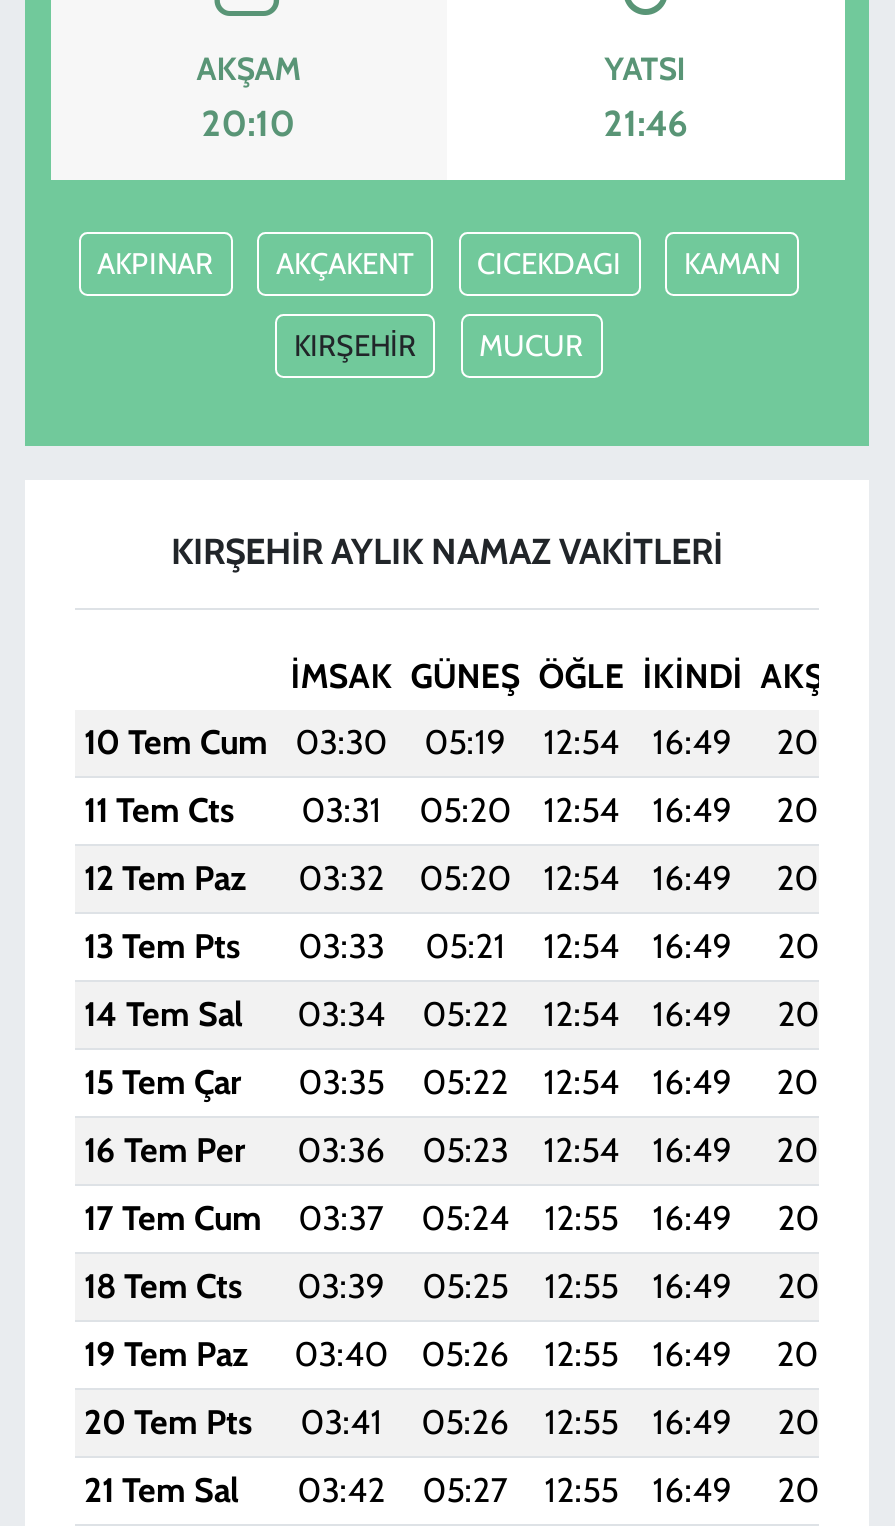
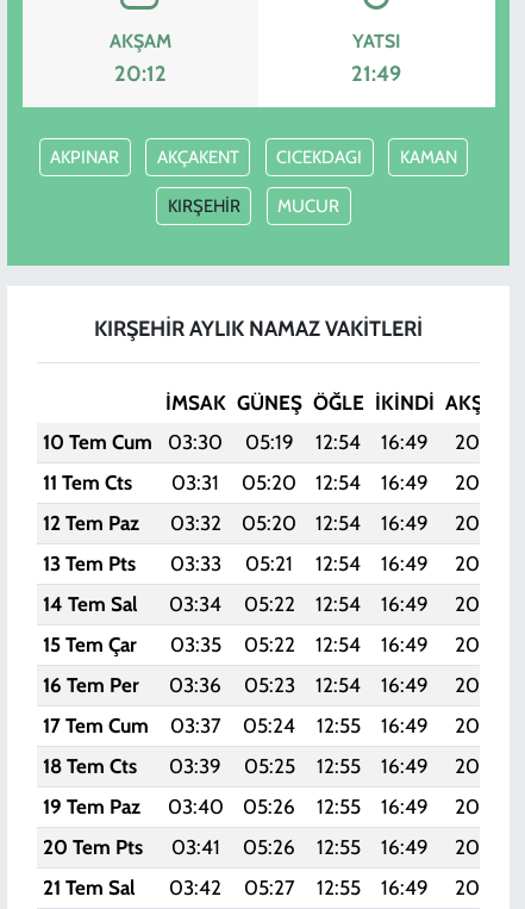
[201,103,295,147] 20:10 -> [114,61,166,88] 20:12
[603,103,687,147] 21:46 -> [351,61,401,88] 21:49

